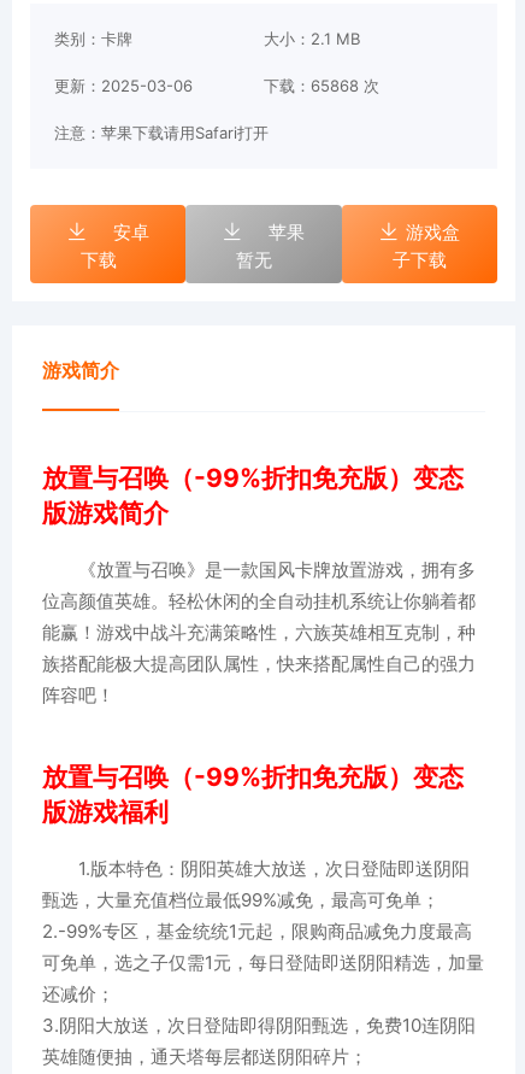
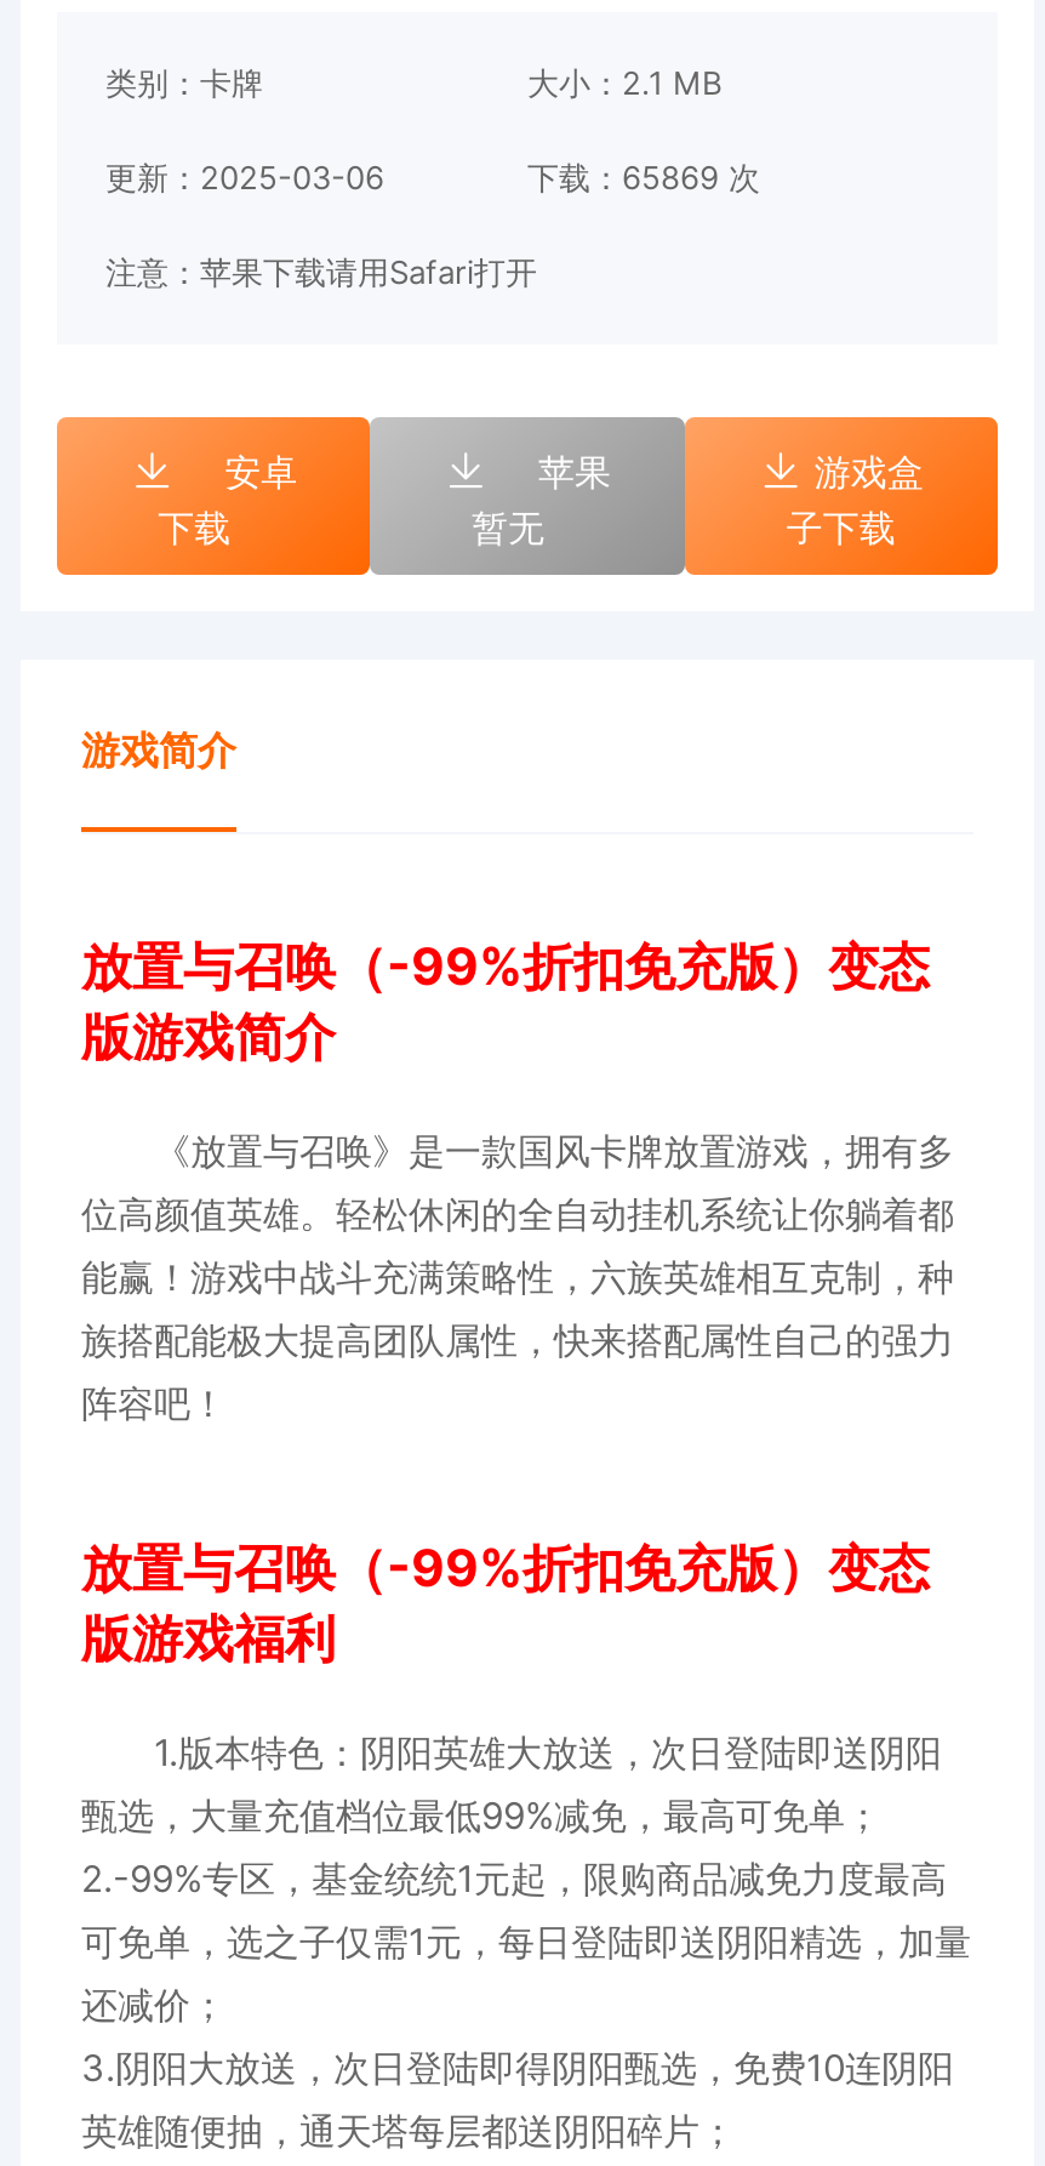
[264,76,379,95] 下载：65868 次 -> [527,158,760,196] 下载：65869 次

